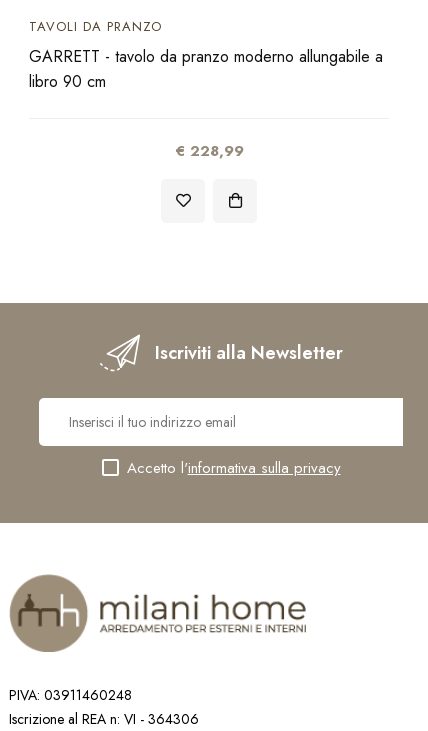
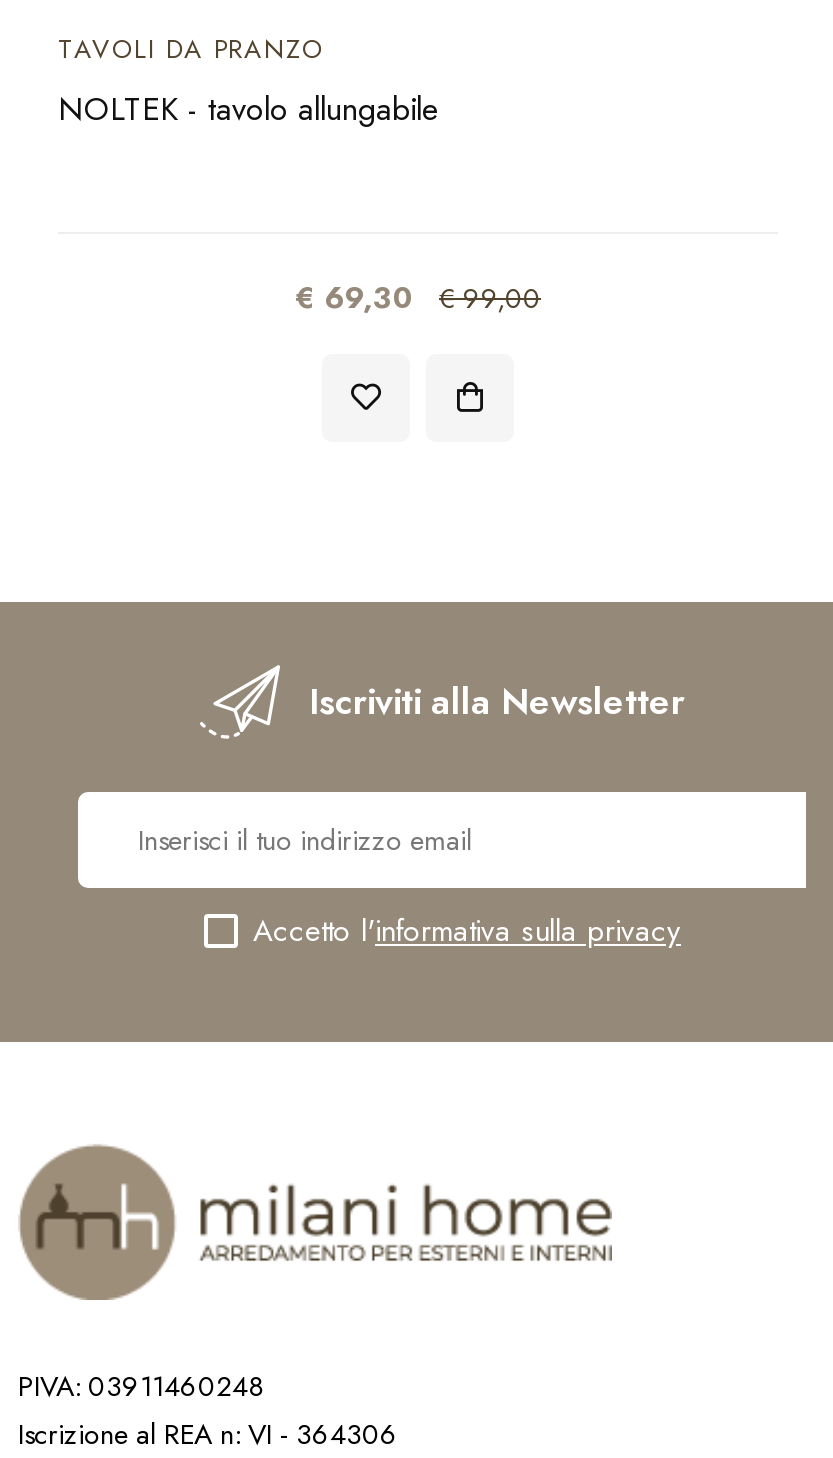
[29,45,383,93] GARRETT - tavolo da pranzo moderno allungabile a | libro 90 cm -> [58,86,440,132] NOLTEK - tavolo allungabile
[174,140,243,162] € 228,99 -> [295,276,541,320] € 69,30 € 99,00

